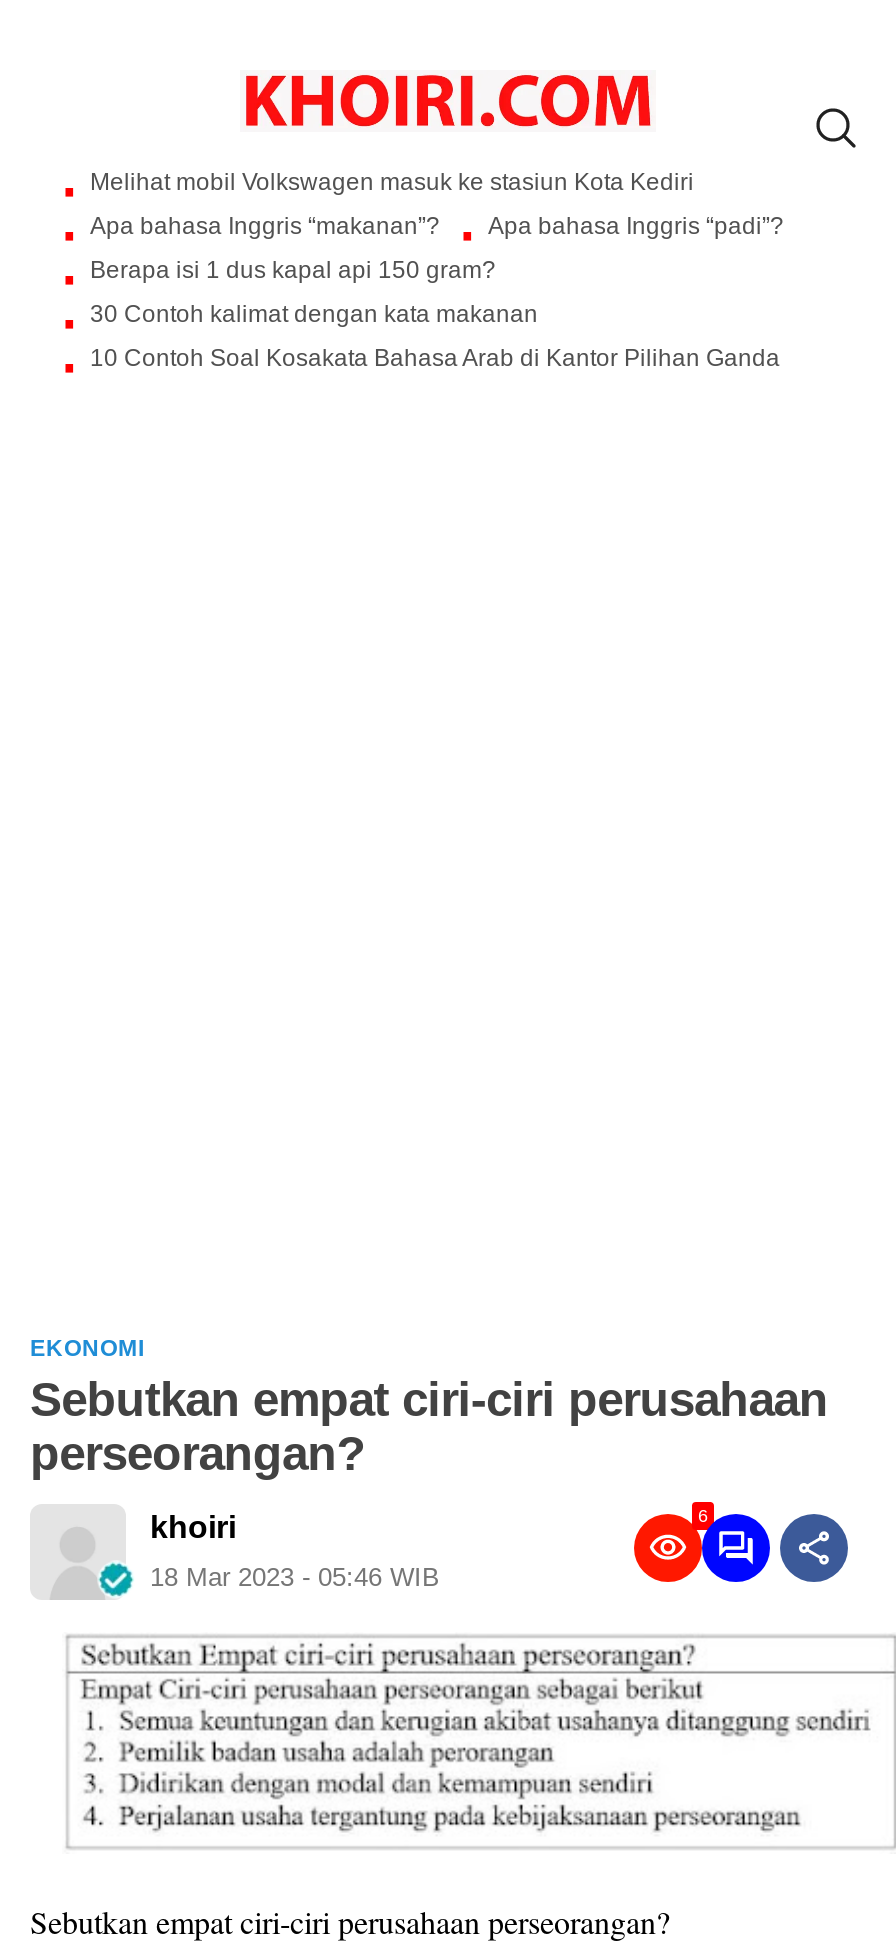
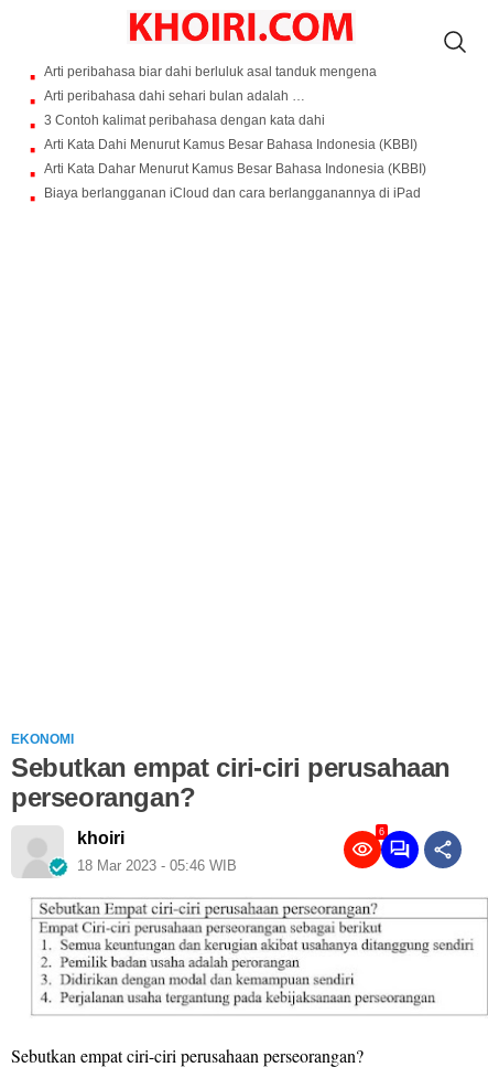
[90,168,784,372] Melihat mobil Volkswagen masuk ke stasiun Kota Kediri | Apa bahasa Inggris “makanan”? | Apa bahasa Inggris “padi”? | Berapa isi 1 dus kapal api 150 gram? | 30 Contoh kalimat dengan kata makanan | 10 Contoh Soal Kosakata Bahasa Arab di Kantor Pilihan Ganda -> [44,64,426,201] Arti peribahasa biar dahi berluluk asal tanduk mengena | Arti peribahasa dahi sehari bulan adalah … | 3 Contoh kalimat peribahasa dengan kata dahi | Arti Kata Dahi Menurut Kamus Besar Bahasa Indonesia (KBBI) | Arti Kata Dahar Menurut Kamus Besar Bahasa Indonesia (KBBI) | Biaya berlangganan iCloud dan cara berlangganannya di iPad

